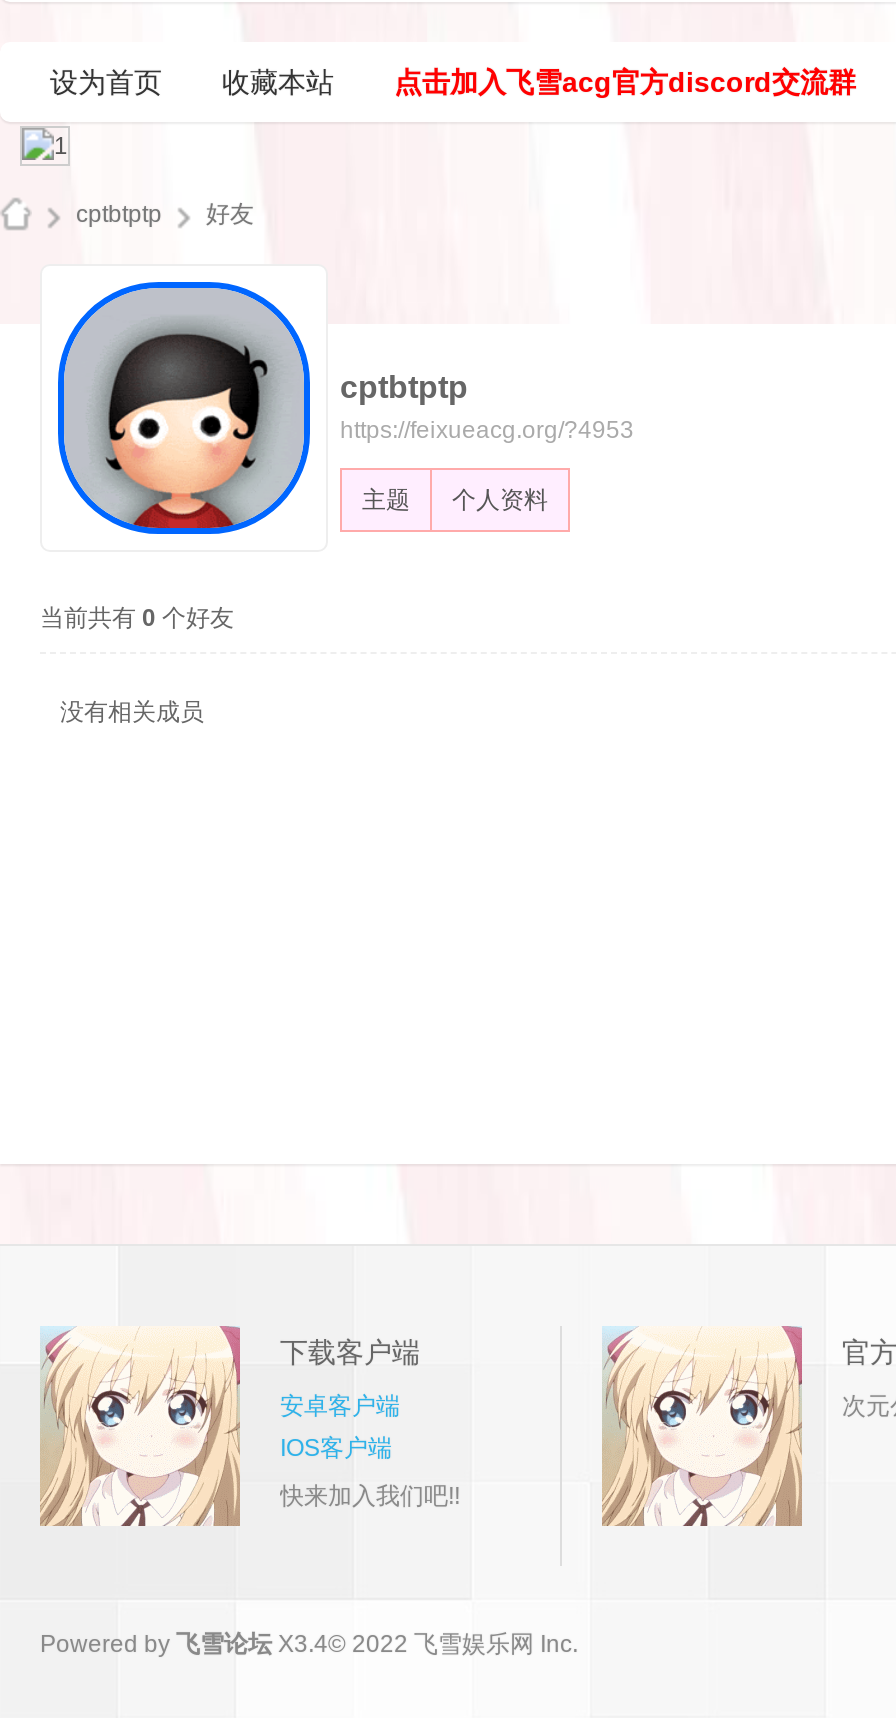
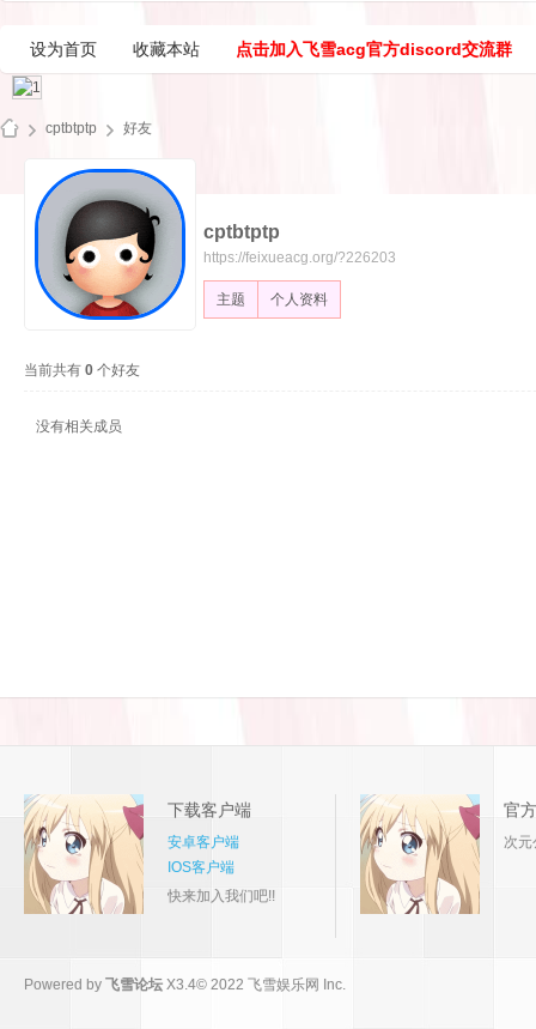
[340,416,634,444] https://feixueacg.org/?4953 -> [203,249,396,266] https://feixueacg.org/?226203
[42,1324,242,1528] [image] -> [25,794,145,915] [image]
[604,1324,804,1528] [image] -> [361,794,481,915] [image]

